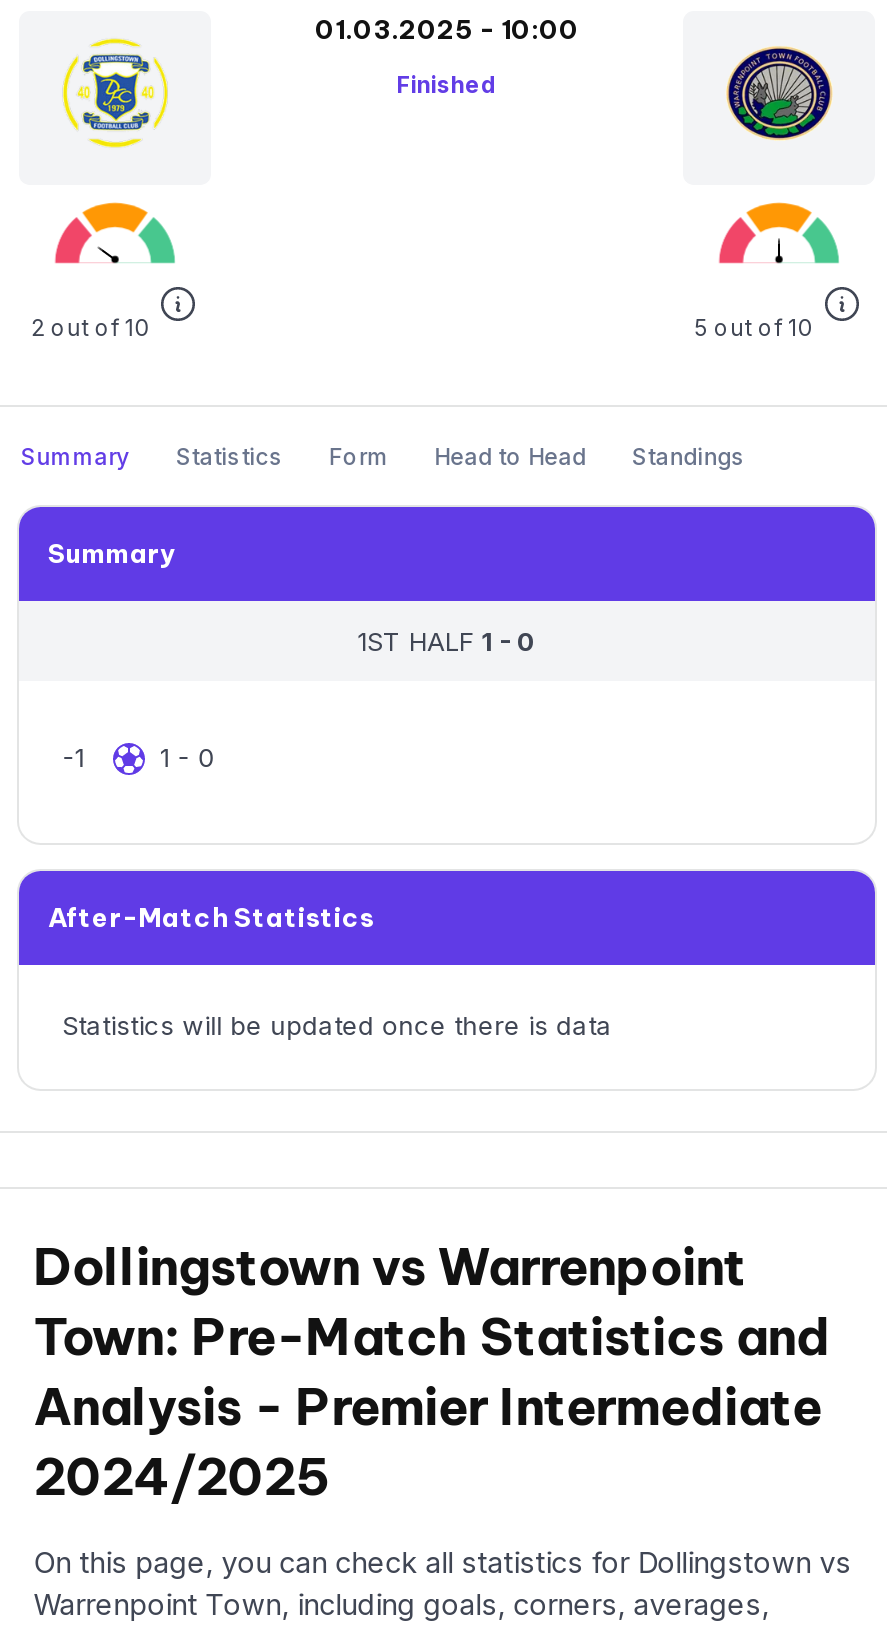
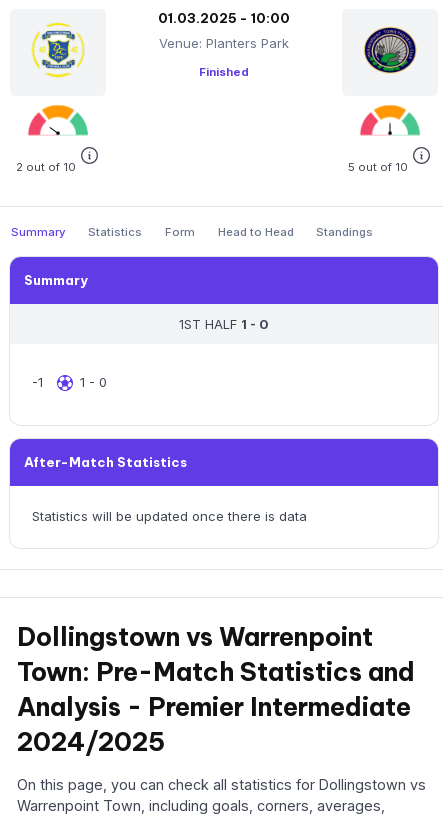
none -> [159,35,289,51] Venue: Planters Park
moved [397,71,497,99] -> [199,65,249,79]: Finished

